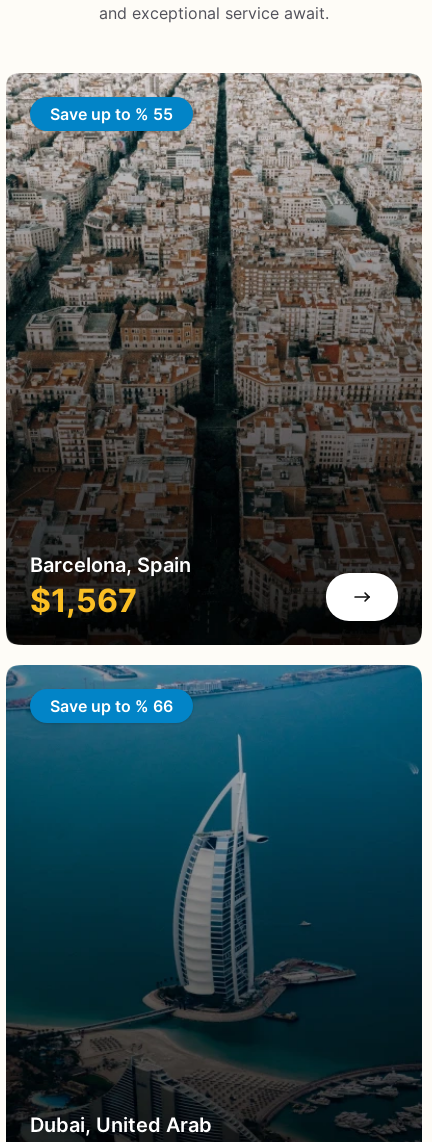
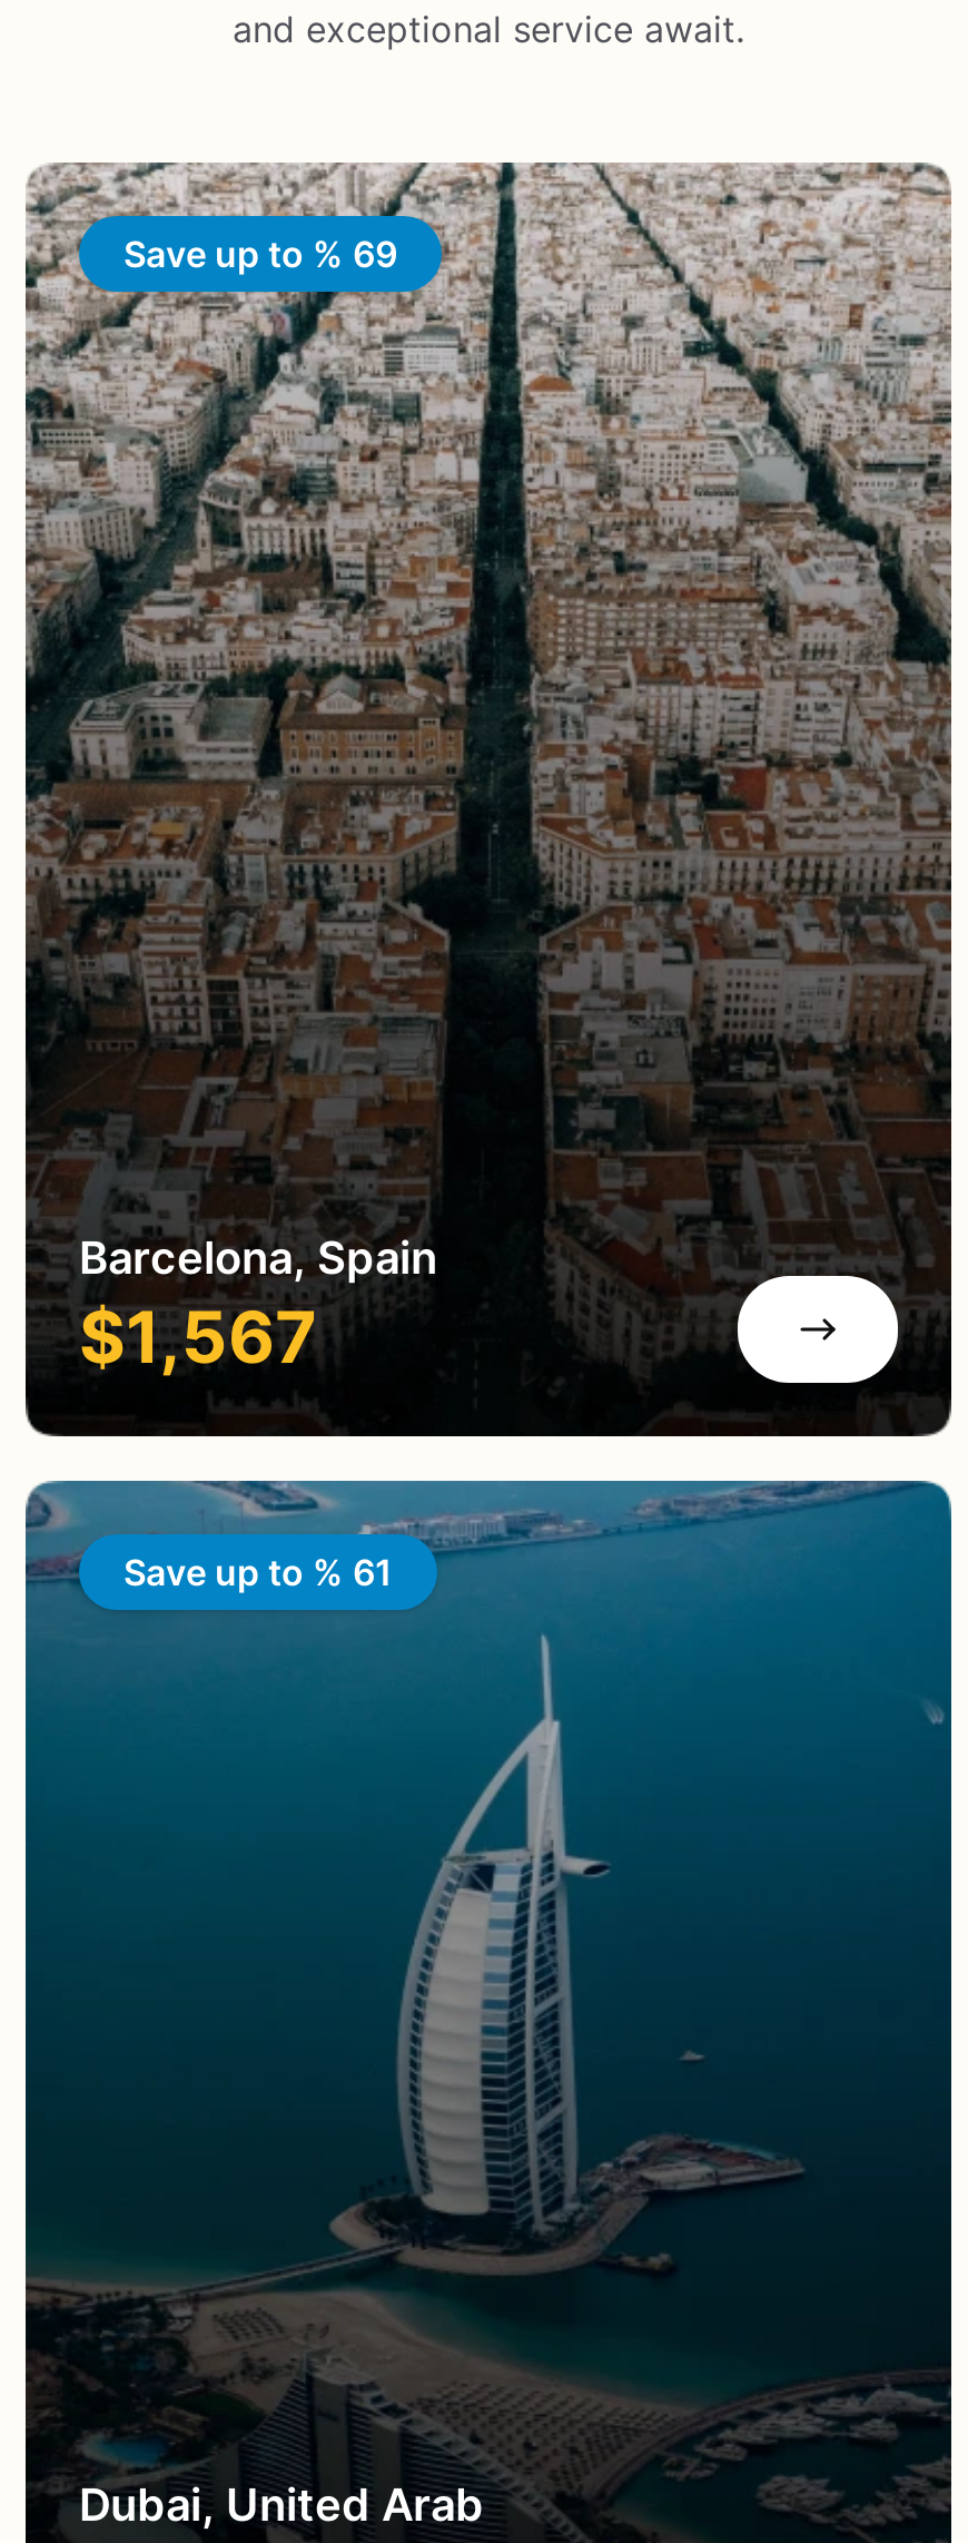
[50,104,173,124] Save up to % 55 -> [124,231,397,276] Save up to % 69
[50,696,173,716] Save up to % 66 -> [124,1550,393,1594] Save up to % 61

